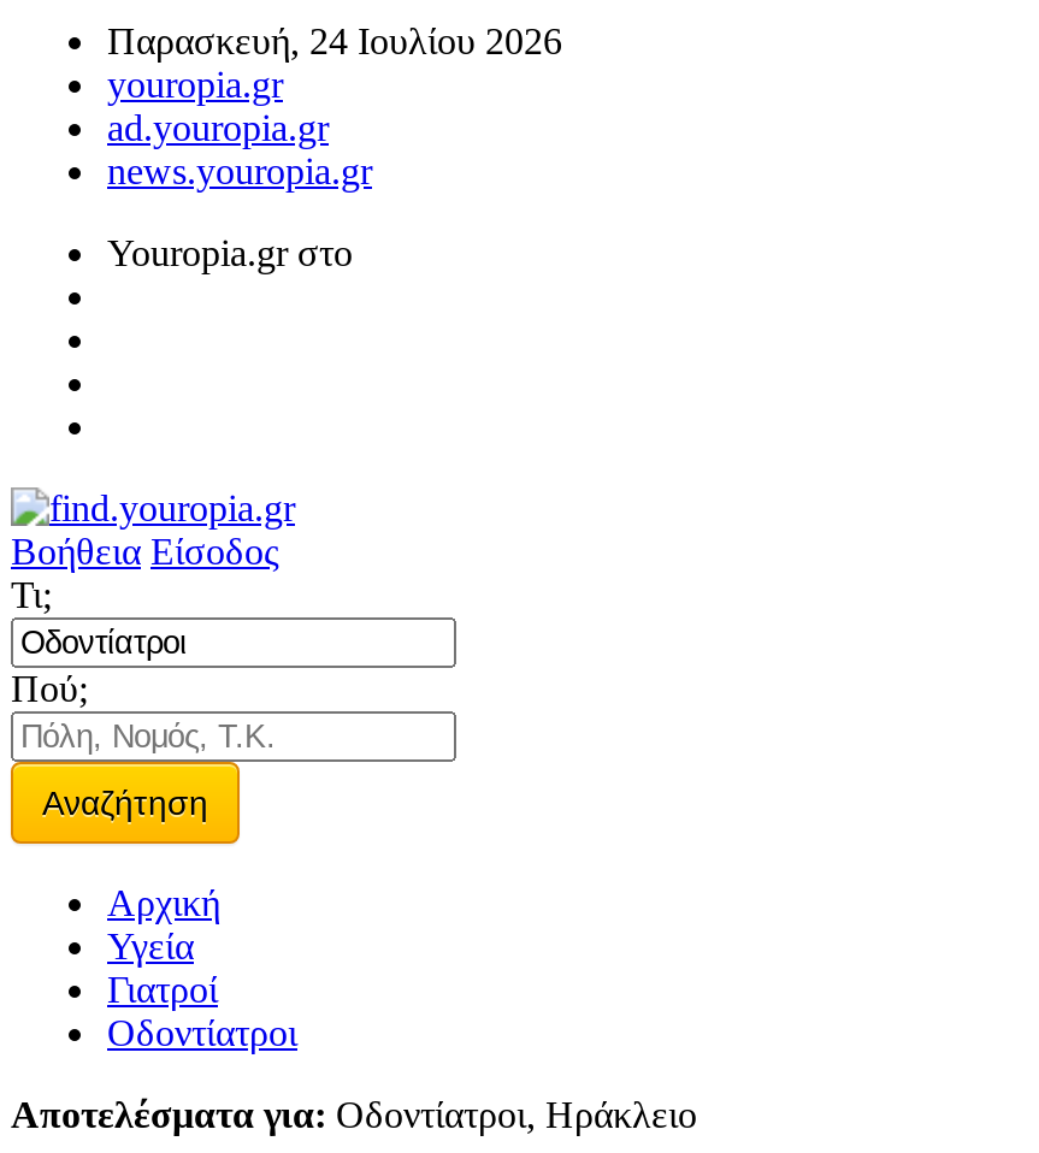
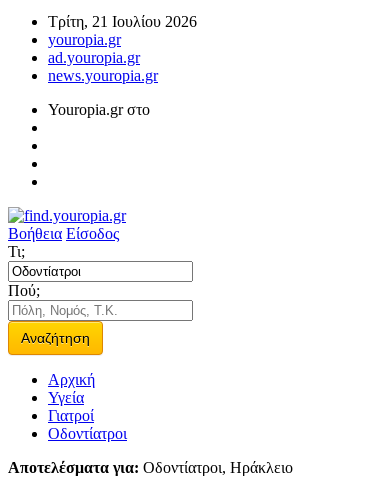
[107,20,562,61] Παρασκευή, 24 Ιουλίου 2026 -> [48,13,197,30] Τρίτη, 21 Ιουλίου 2026

